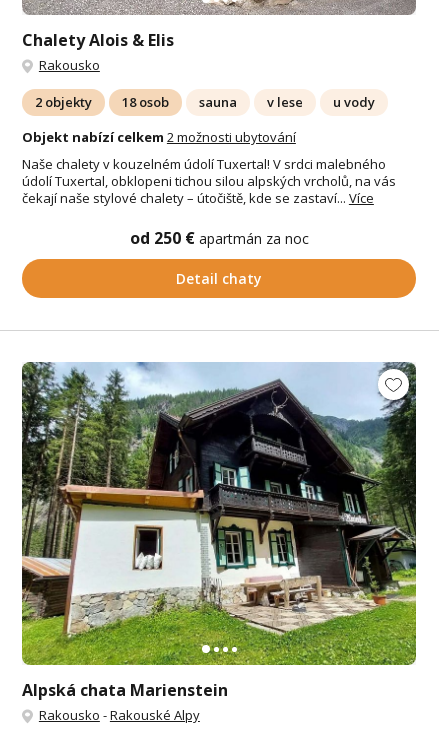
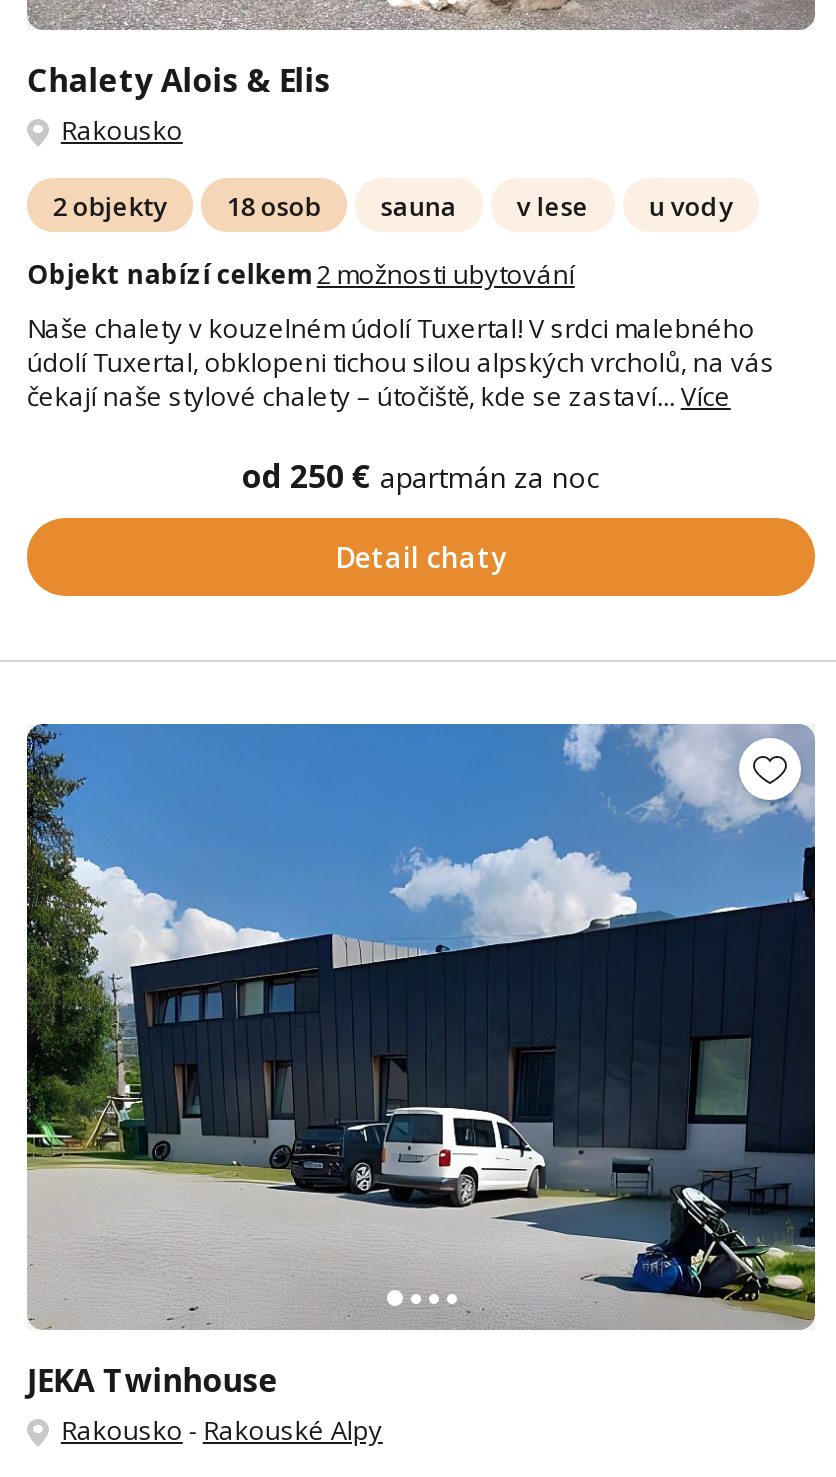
[21,361,417,701] [image] | Alpská chata Marienstein -> [25,724,817,1402] [image] | JEKA Twinhouse

